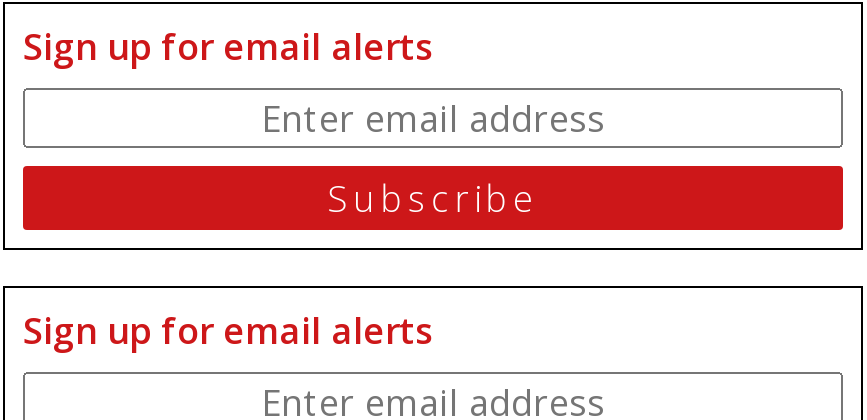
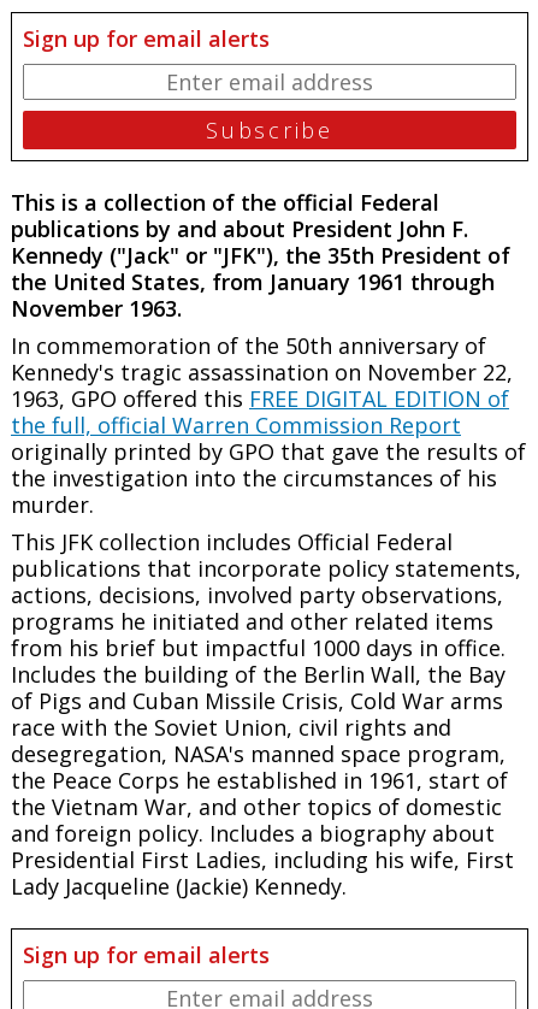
none -> [11,187,526,900] This is a collection of the official Federal | publications by and about President John F. | Kennedy ("Jack" or "JFK"), the 35th President of | the United States, from January 1961 through | November 1963. | In commemoration of the 50th anniversary of | Kennedy's tragic assassination on November 22, | 1963, GPO offered this FREE DIGITAL EDITION of | the full, official Warren Commission Report | originally printed by GPO that gave the results of | the investigation into the circumstances of his | murder. | This JFK collection includes Official Federal | publications that incorporate policy statements, | actions, decisions, involved party observations, | programs he initiated and other related items | from his brief but impactful 1000 days in office. | Includes the building of the Berlin Wall, the Bay | of Pigs and Cuban Missile Crisis, Cold War arms | race with the Soviet Union, civil rights and | desegregation, NASA's manned space program, | the Peace Corps he established in 1961, start of | the Vietnam War, and other topics of domestic | and foreign policy. Includes a biography about | Presidential First Ladies, including his wife, First | Lady Jacqueline (Jackie) Kennedy.

